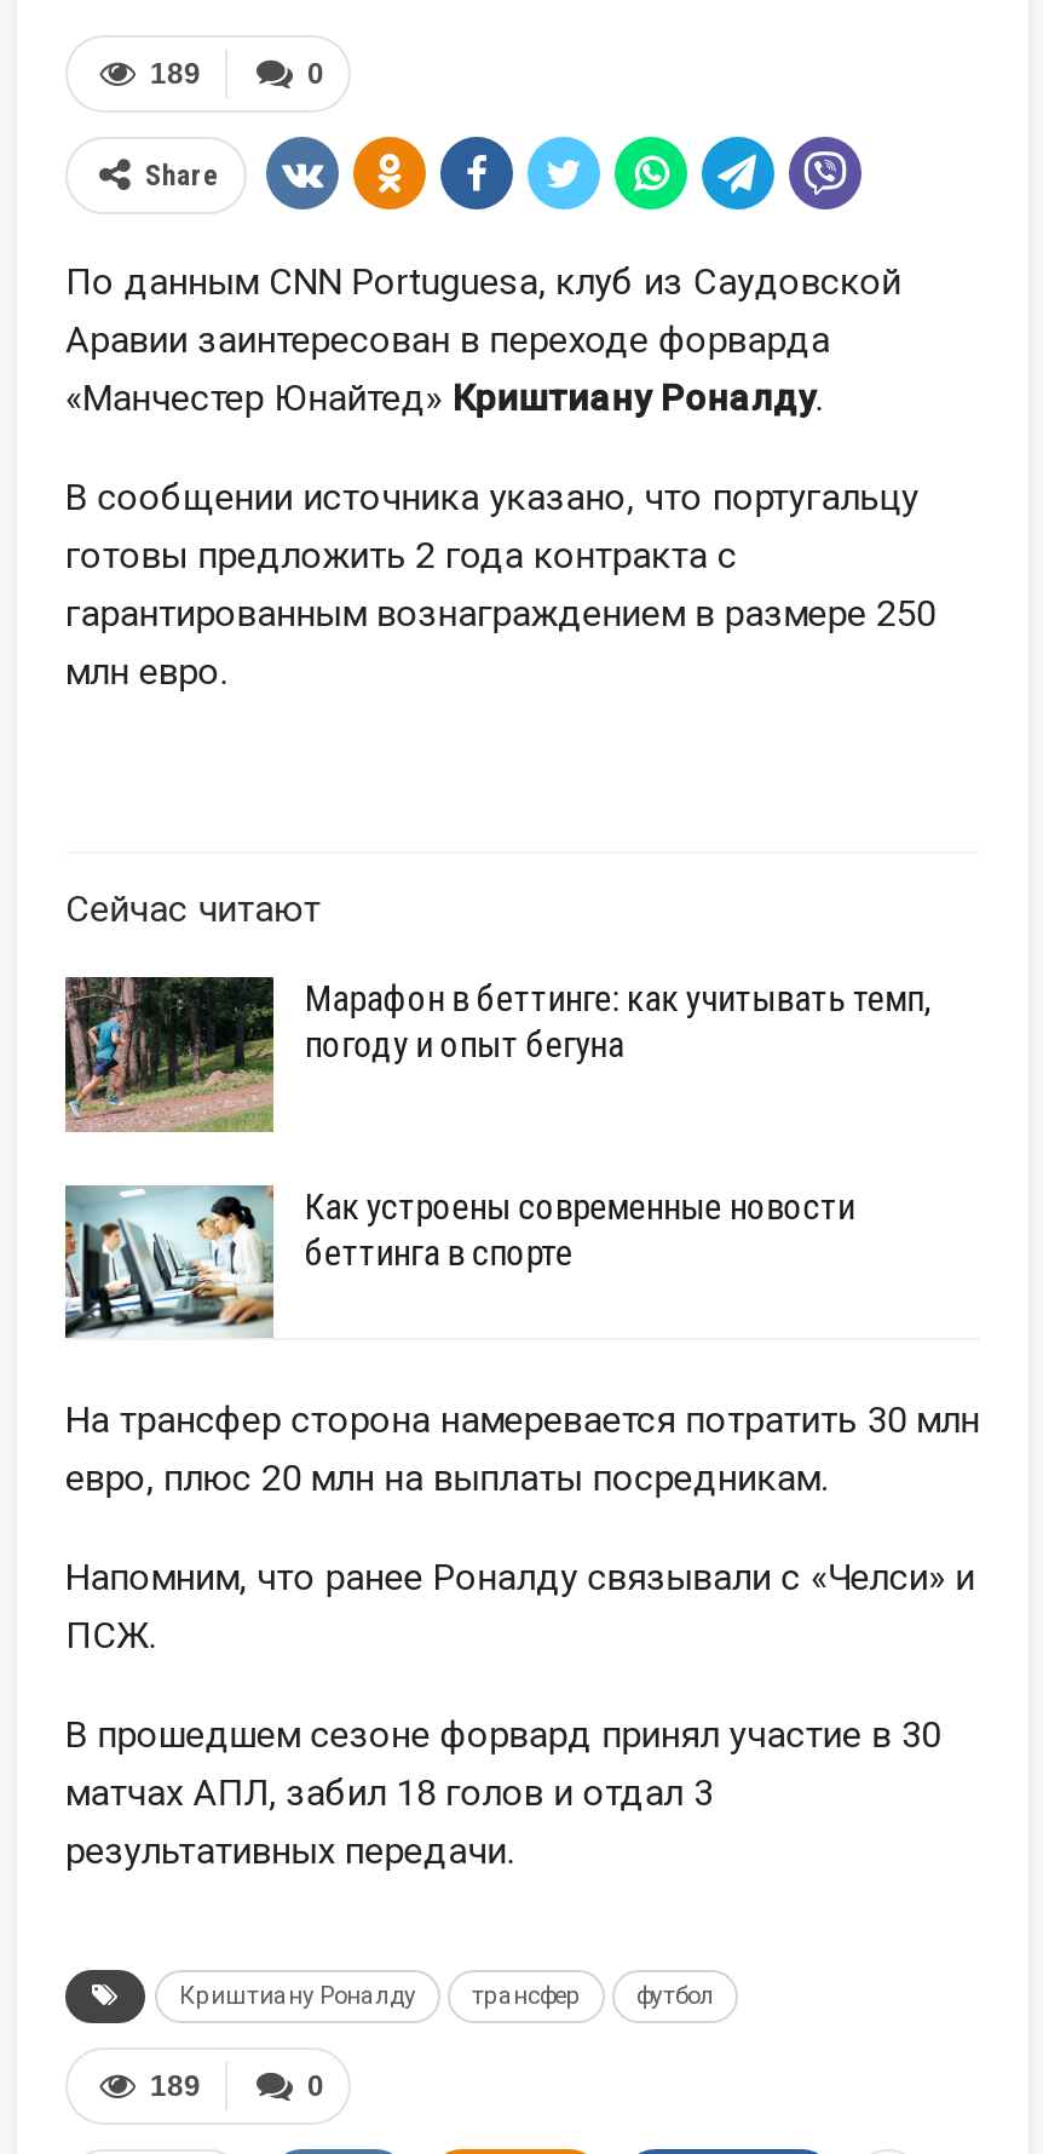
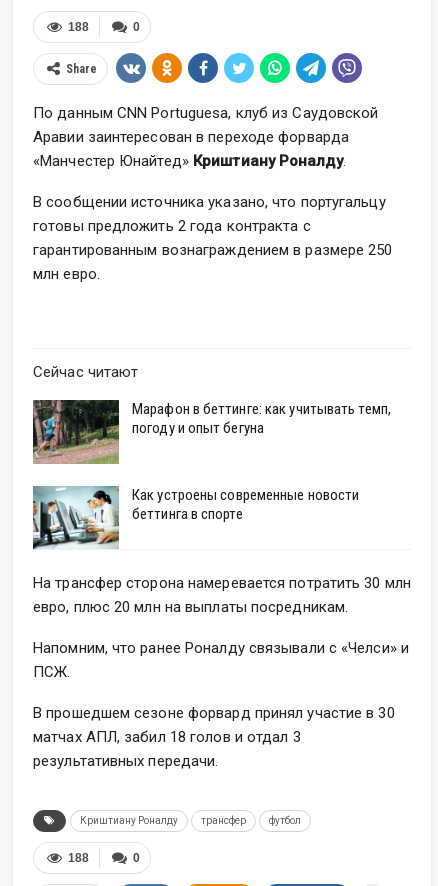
[150,57,201,91] 189 -> [68,20,89,34] 188
[150,2070,201,2104] 189 -> [68,851,89,865] 188

